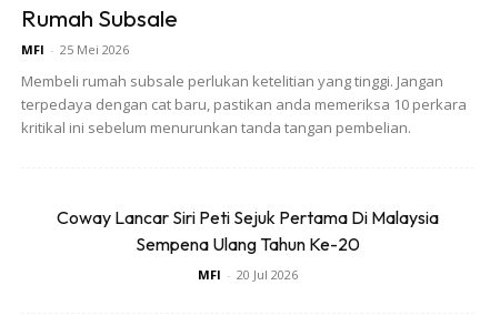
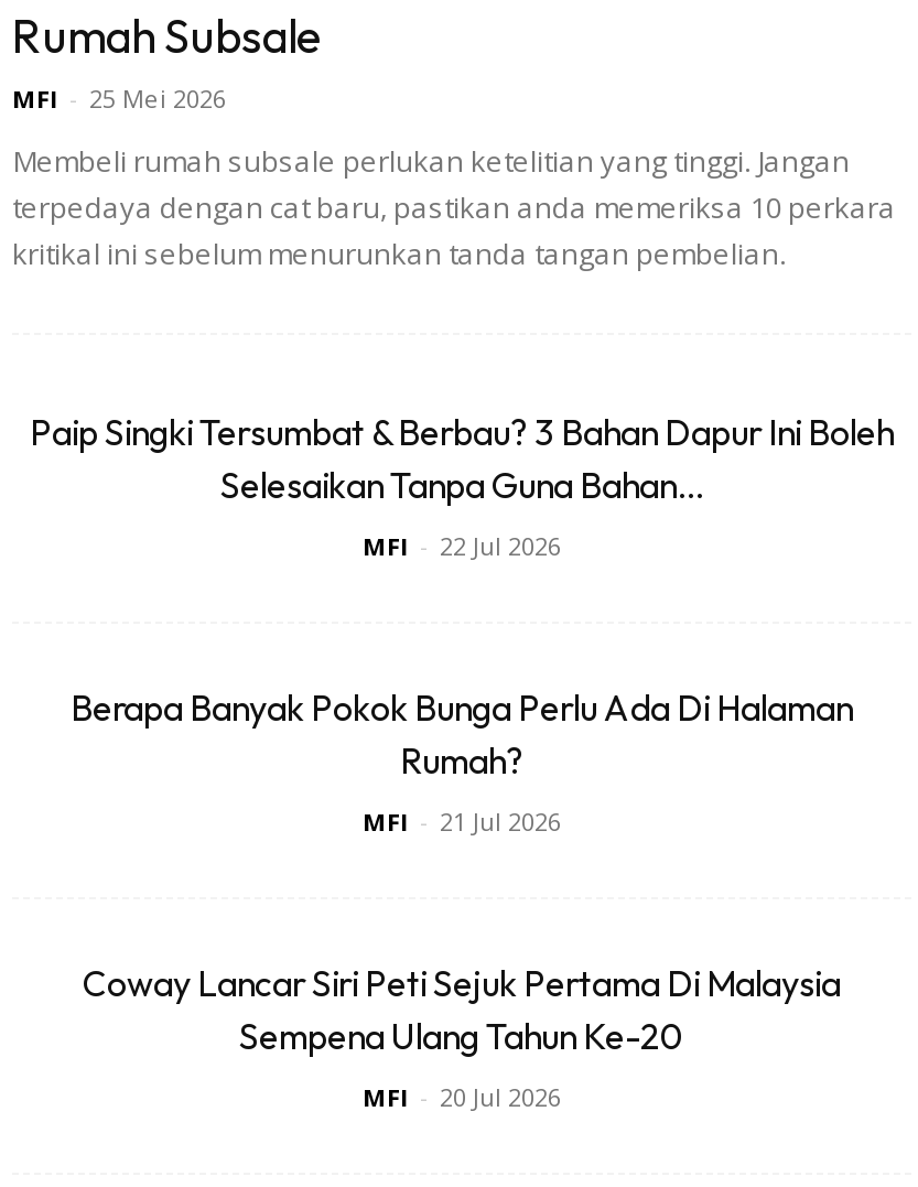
none -> [30,410,894,562] Paip Singki Tersumbat & Berbau? 3 Bahan Dapur Ini Boleh | Selesaikan Tanpa Guna Bahan... | MFI - 22 Jul 2026
none -> [71,685,853,837] Berapa Banyak Pokok Bunga Perlu Ada Di Halaman | Rumah? | MFI - 21 Jul 2026

